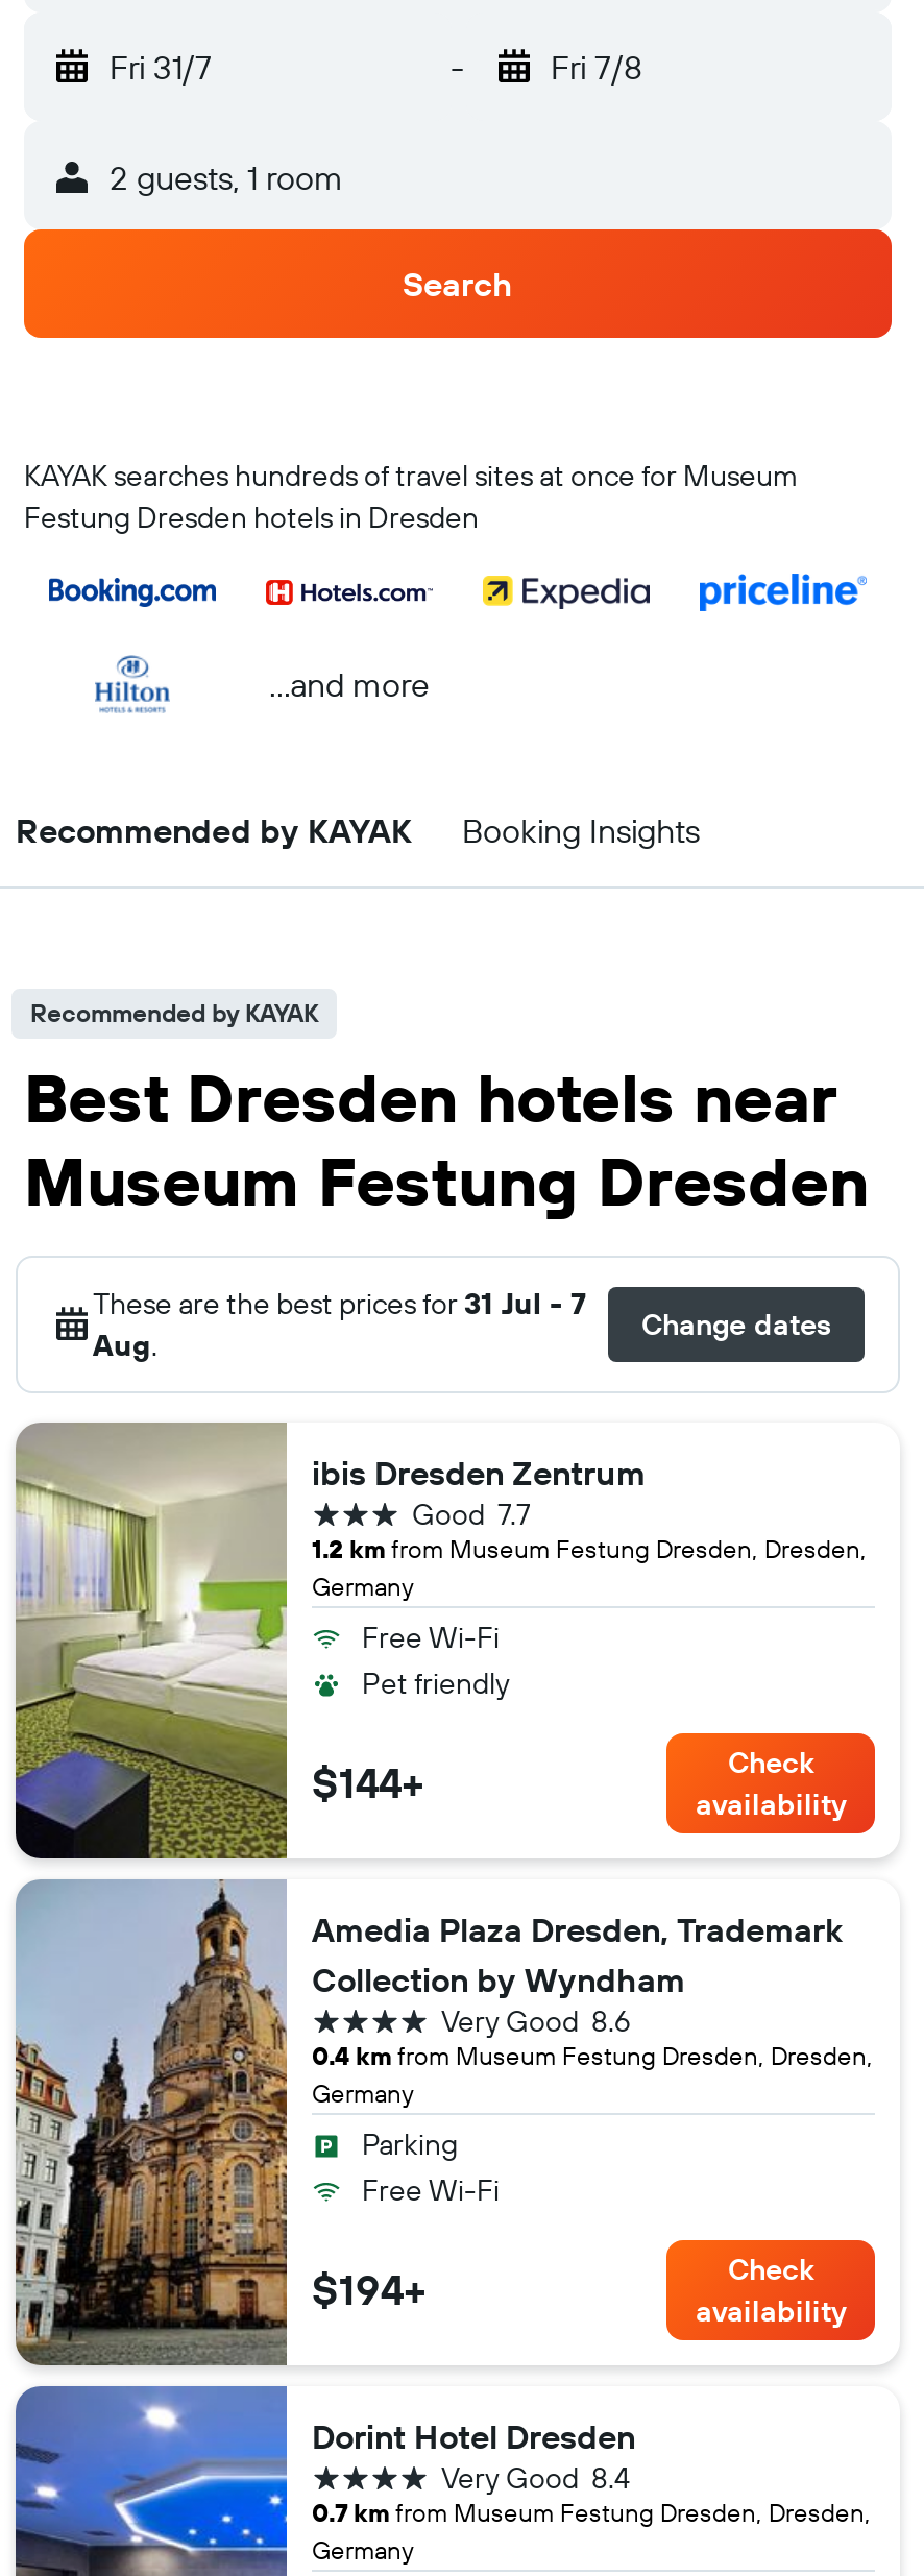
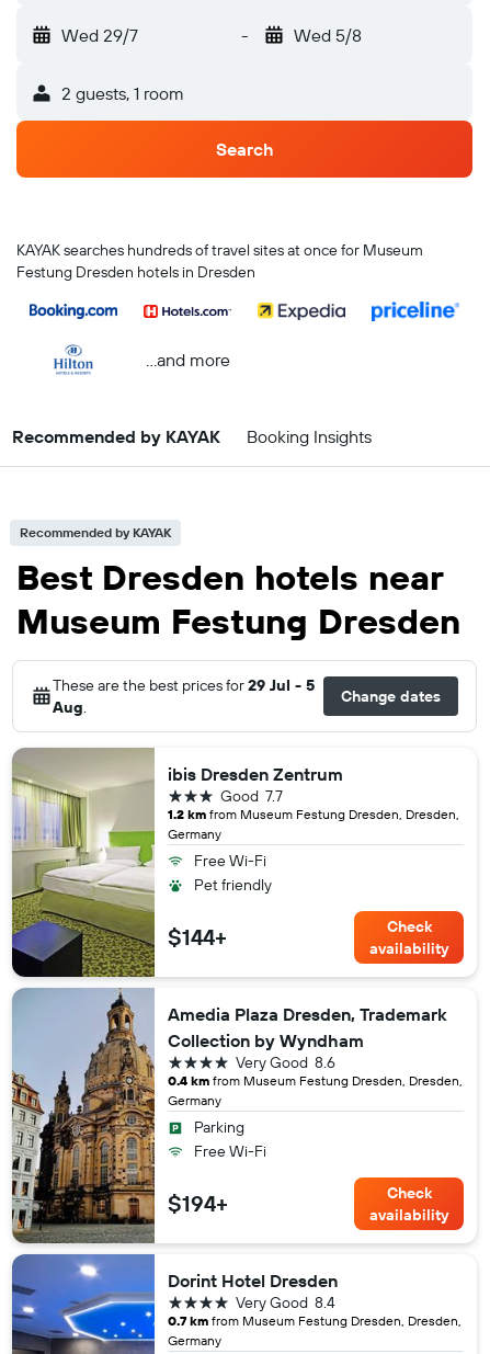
[110,46,212,88] Fri 31/7 -> [61,24,138,46] Wed 29/7
[551,46,642,88] Fri 7/8 -> [293,24,361,46] Wed 5/8
[93,1285,587,1322] These are the best prices for 31 Jul - 7 -> [53,675,315,695] These are the best prices for 29 Jul - 5

